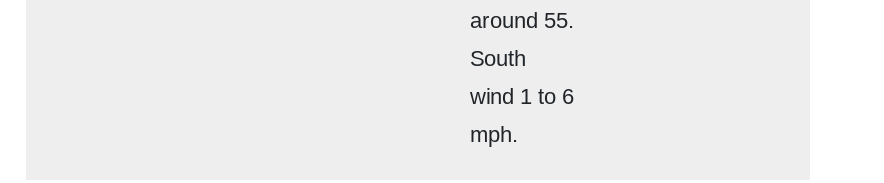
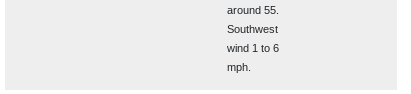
[470,46,526,70] South -> [227,23,278,35] Southwest

